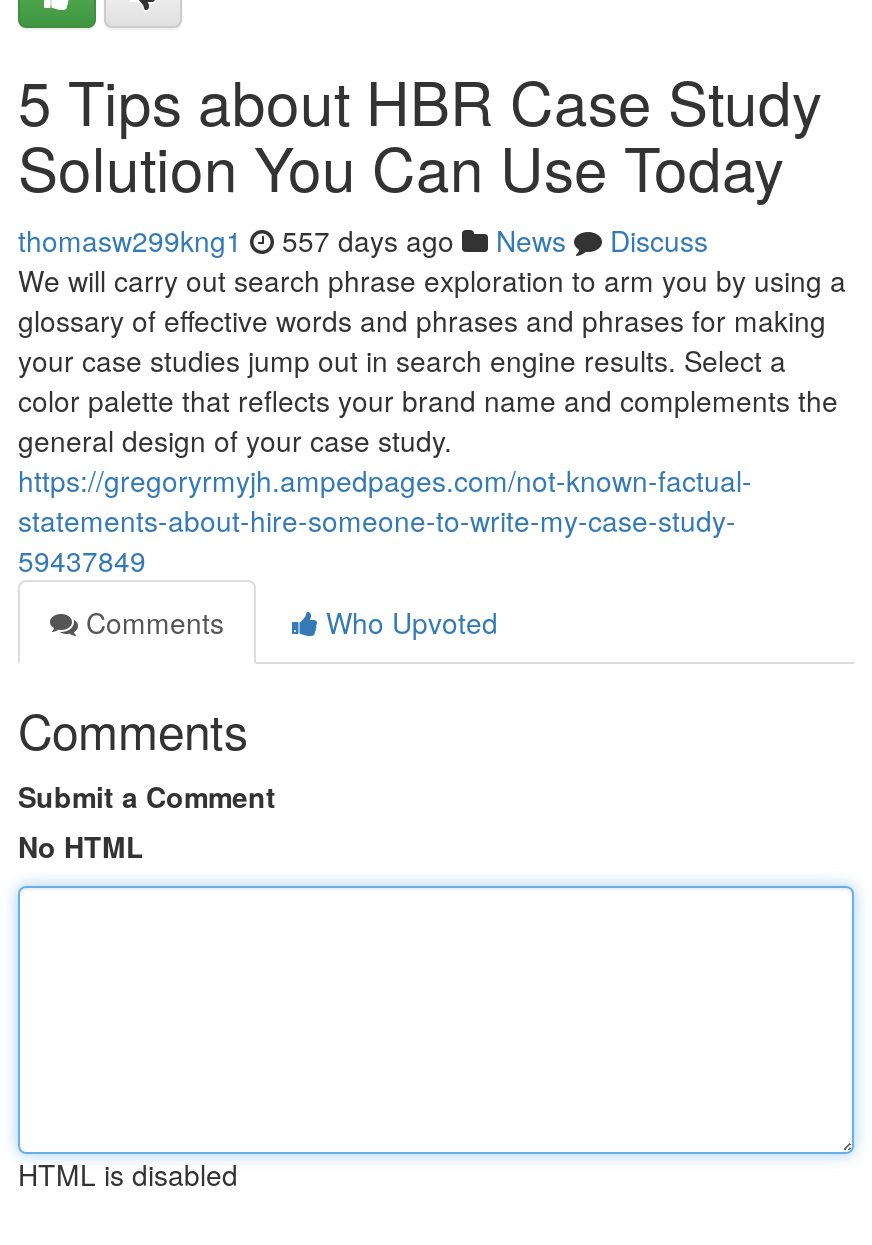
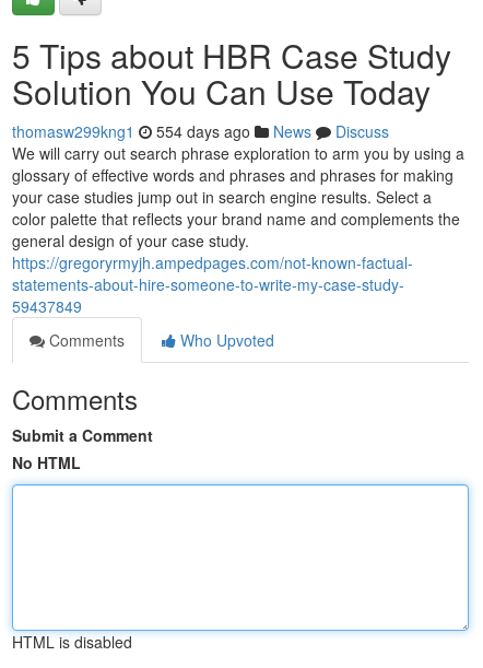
[18,220,708,260] thomasw299kng1 557 days ago News Discuss -> [12,120,389,142] thomasw299kng1 554 days ago News Discuss

